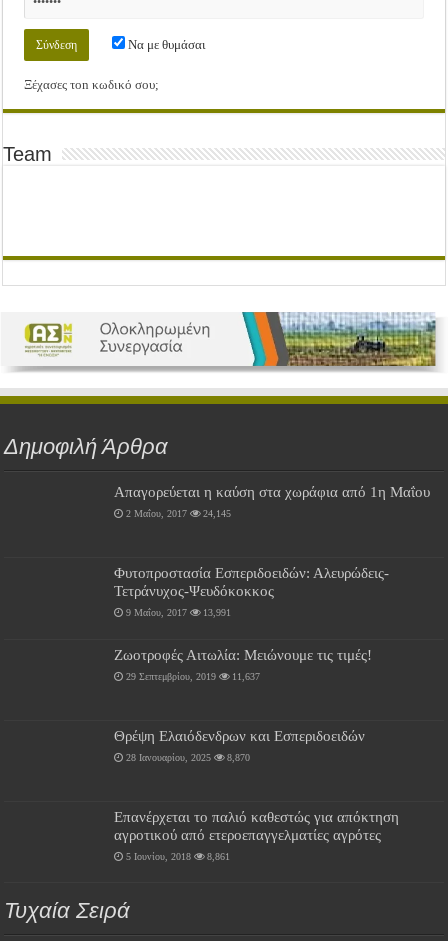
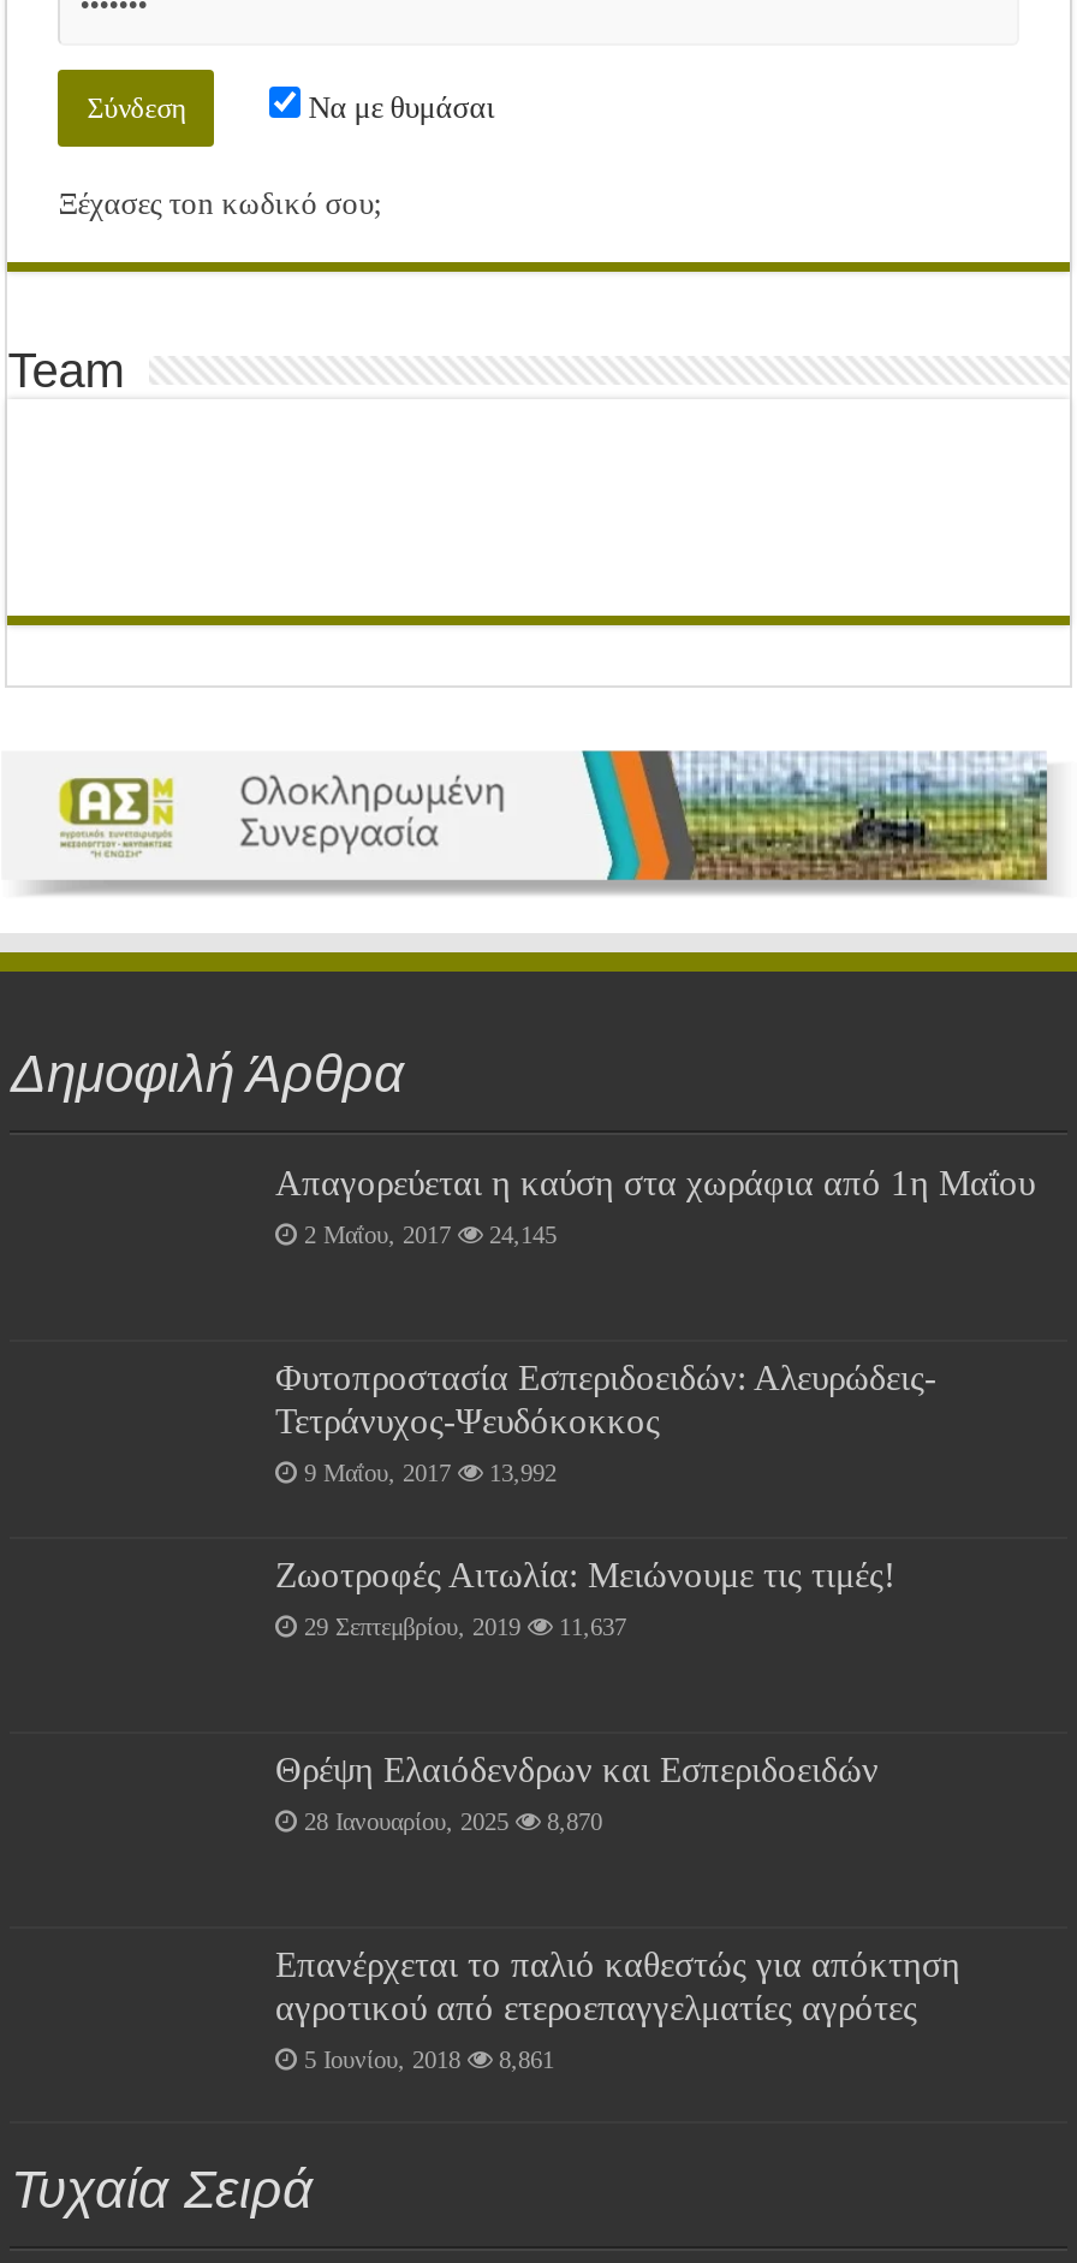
[126,607,231,618] 9 Μαΐου, 2017 13,991 -> [304,1461,557,1487] 9 Μαΐου, 2017 13,992

